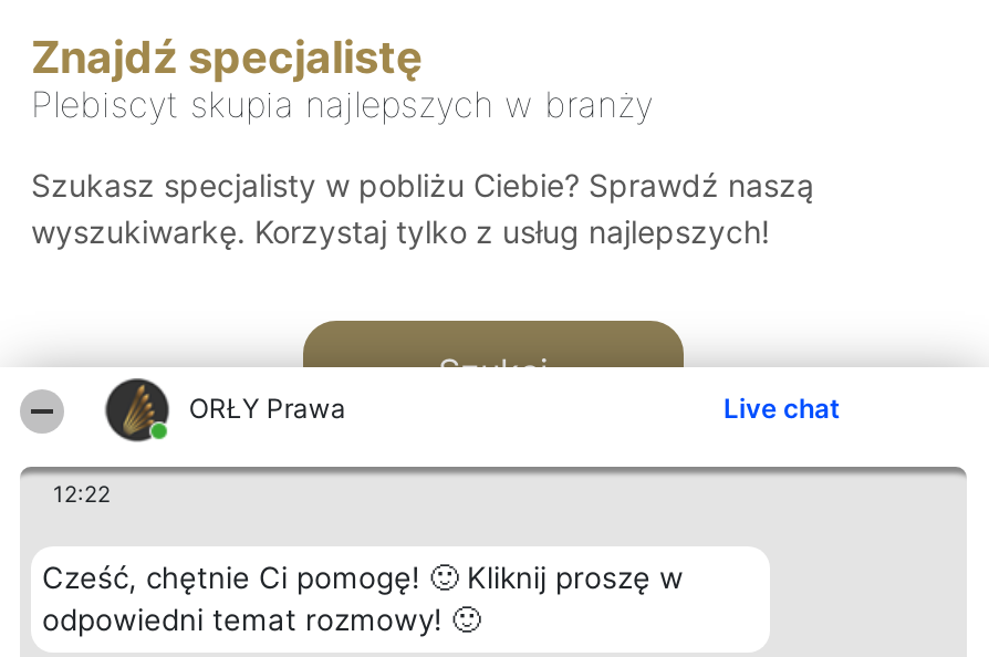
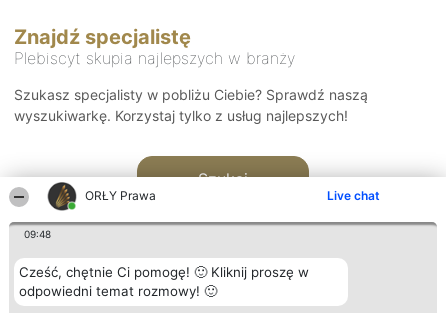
[53,480,111,507] 12:22 -> [24,228,51,240] 09:48

